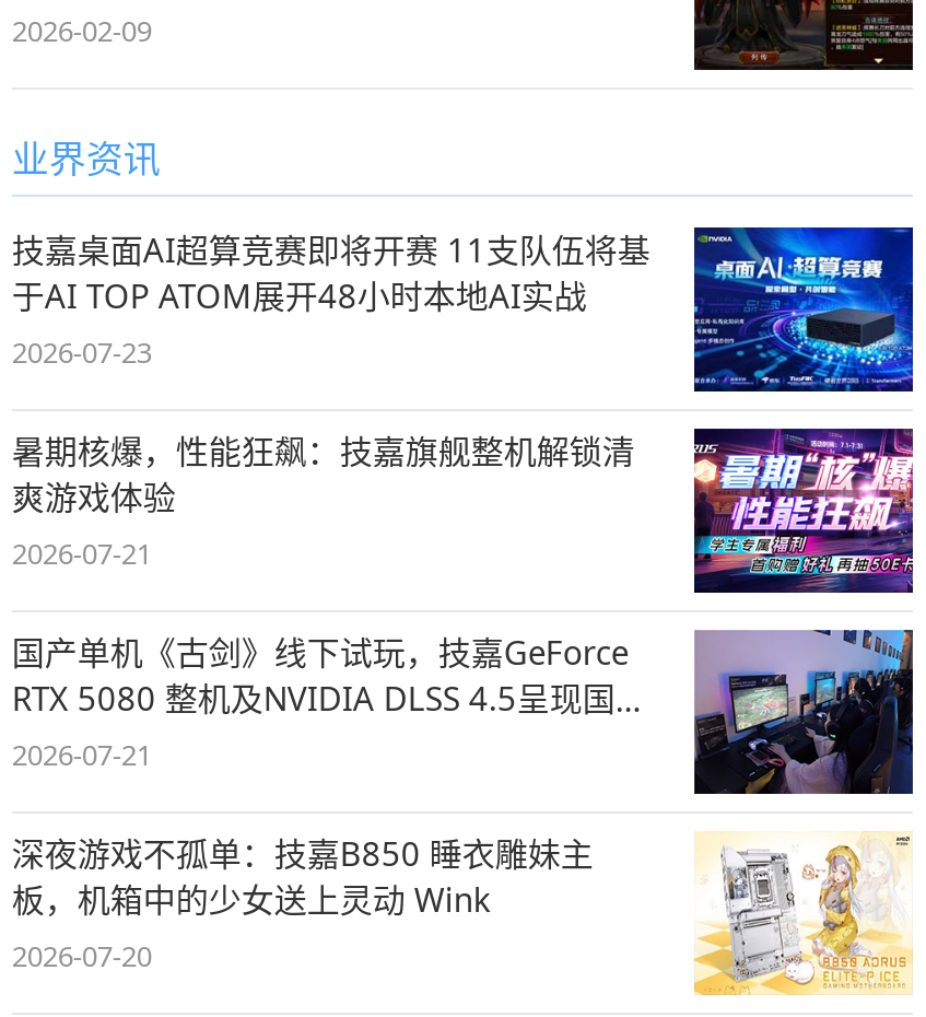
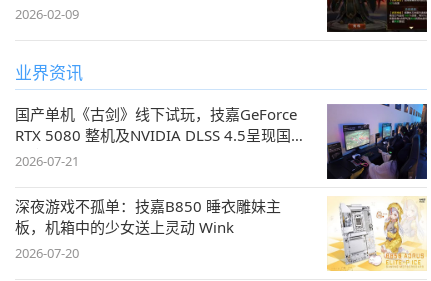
[12,225,915,574] [image] | 技嘉桌面AI超算竞赛即将开赛 11支队伍将基 | 于AI TOP ATOM展开48小时本地AI实战 | 2026-07-23 | 暑期核爆，性能狂飙：技嘉旗舰整机解锁清 | 爽游戏体验 | 2026-07-21 -> none
[692,426,915,595] [image] -> none

